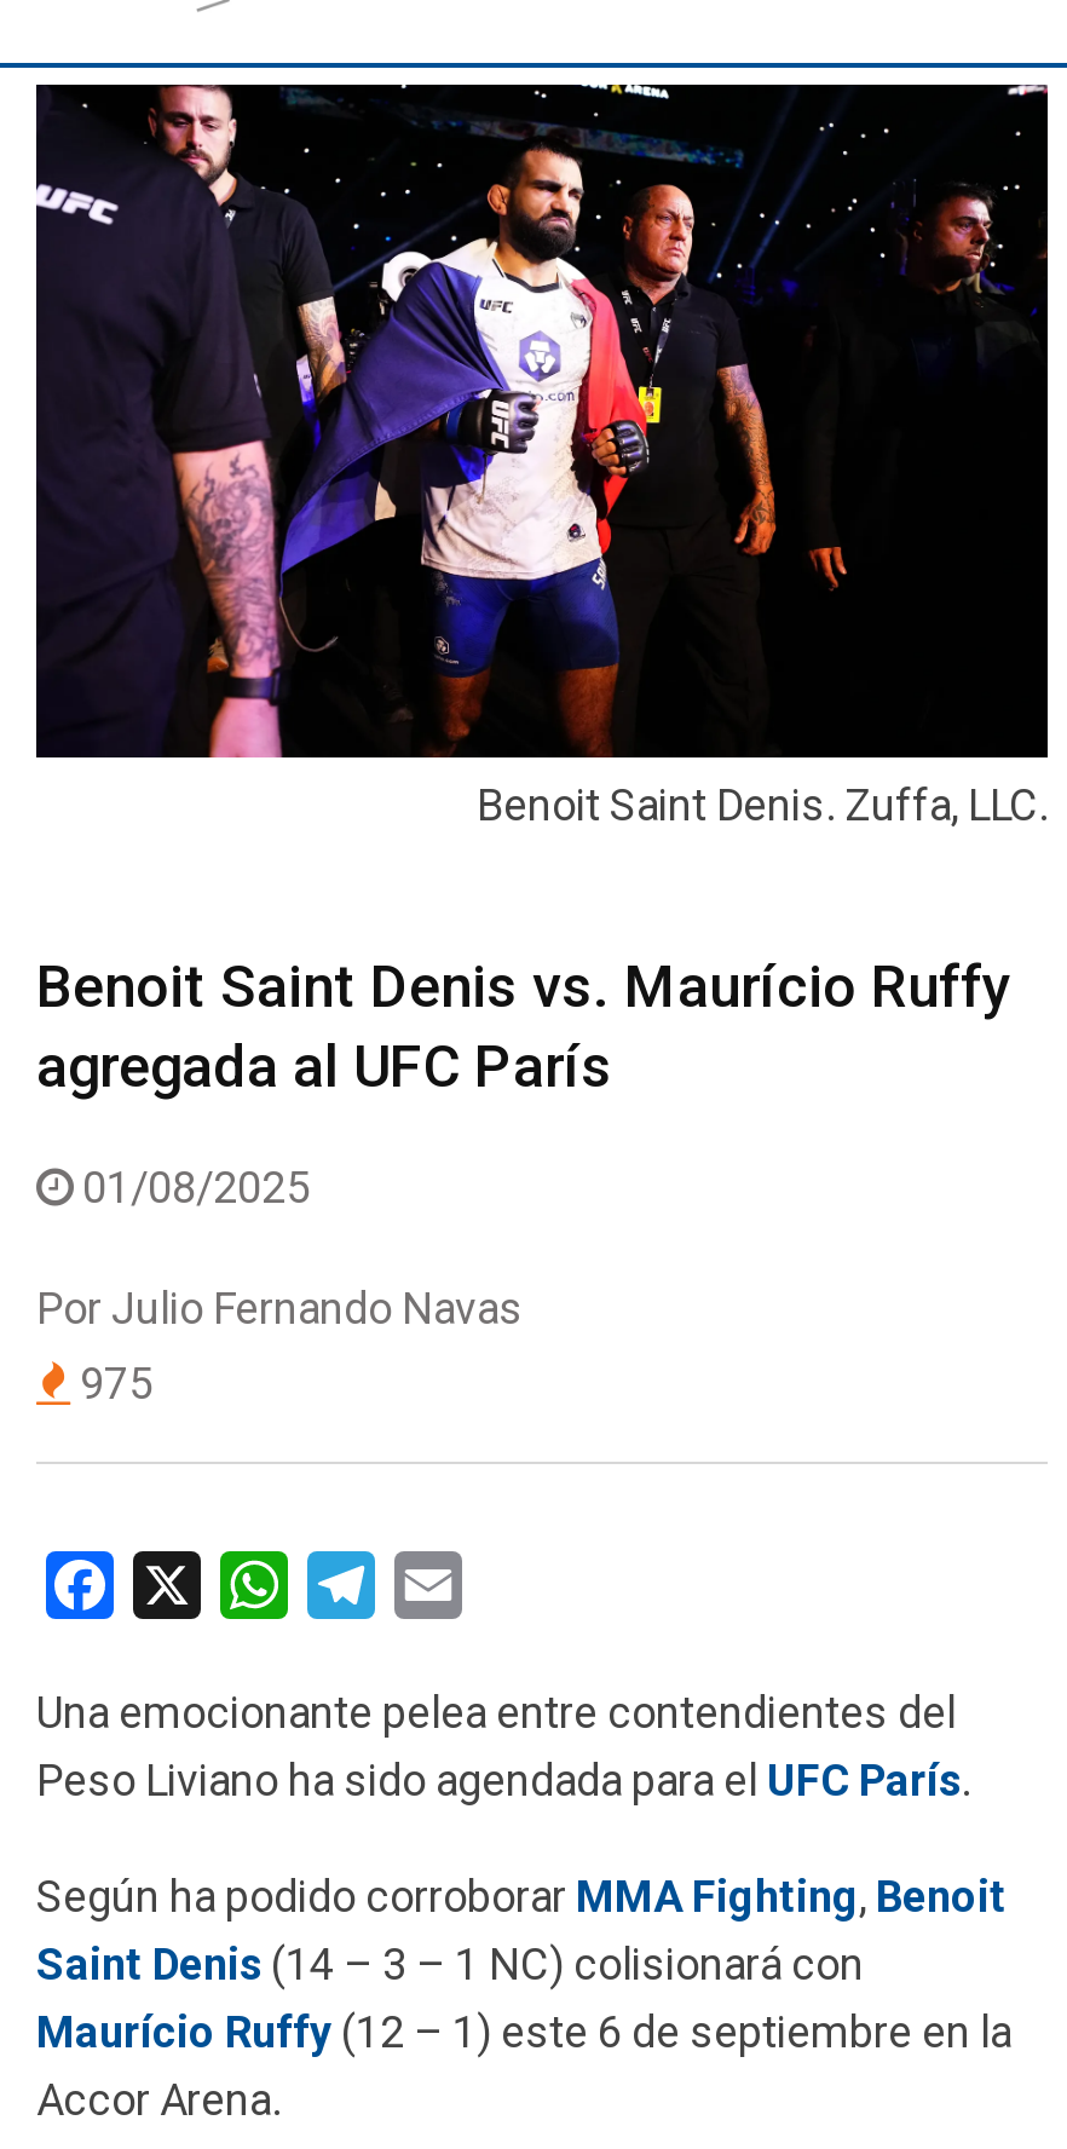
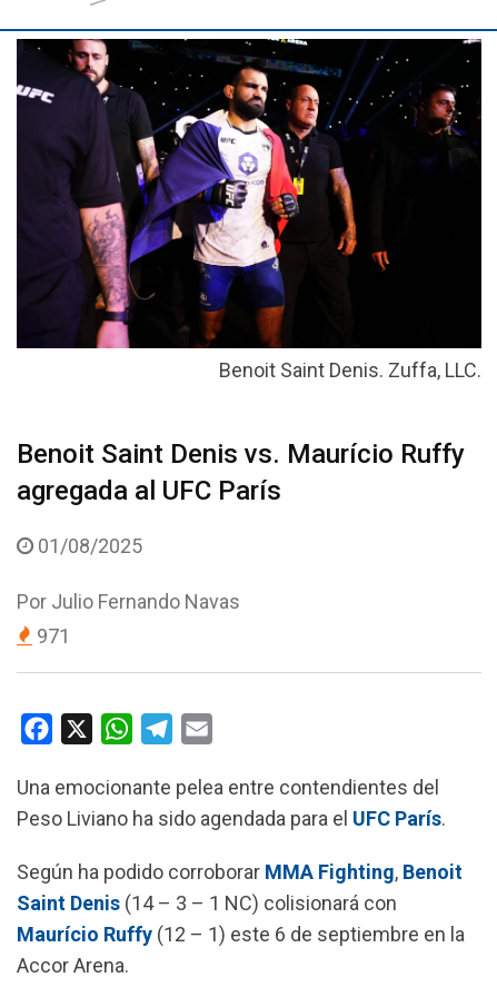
[70,1359,152,1410] 975 -> [32,625,70,648] 971

